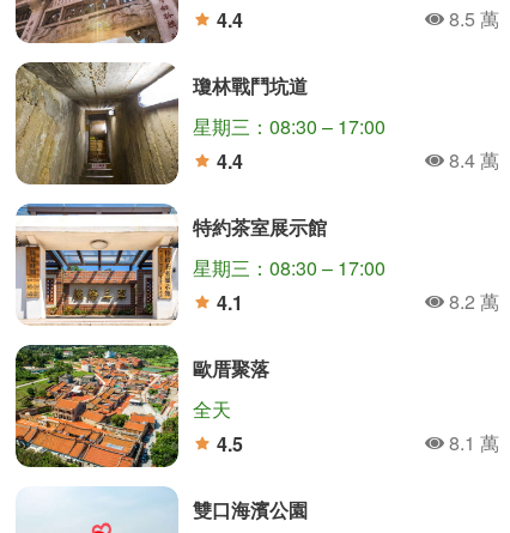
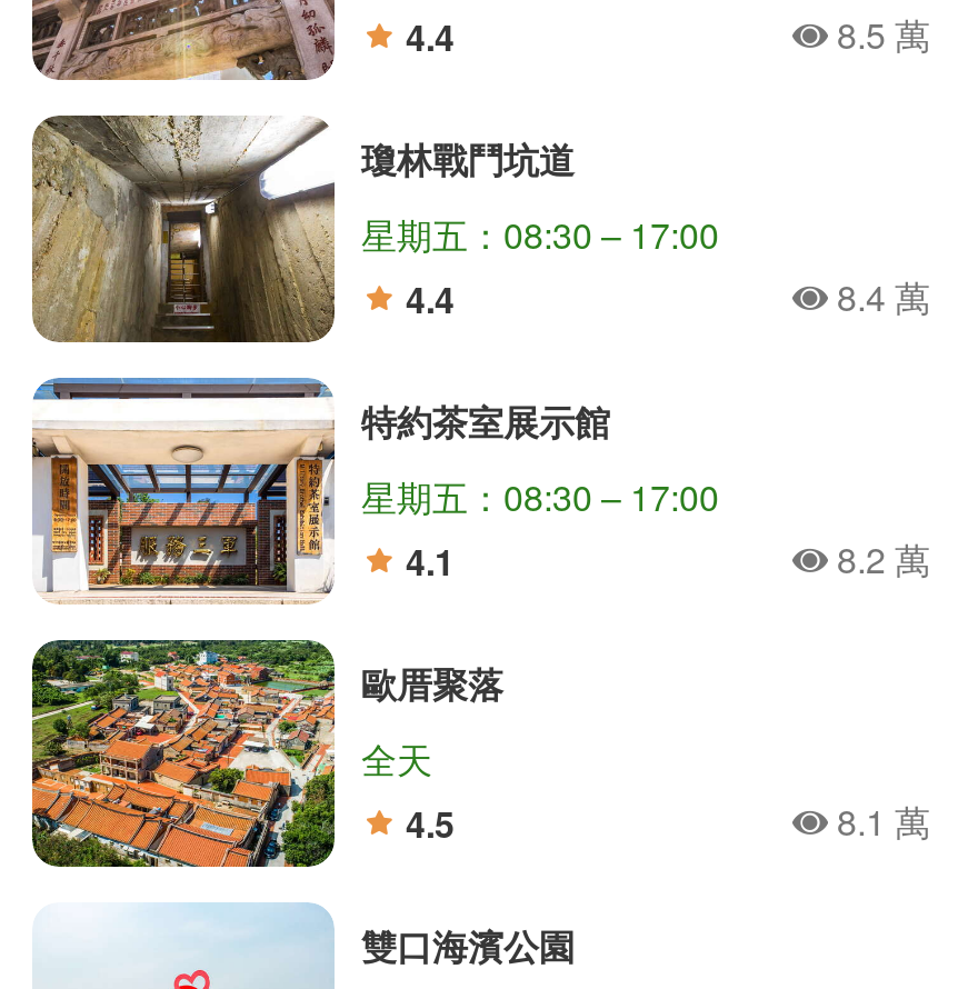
[193,113,385,140] 星期三：08:30 – 17:00 -> [361,209,719,260] 星期五：08:30 – 17:00
[193,254,385,281] 星期三：08:30 – 17:00 -> [361,471,719,522] 星期五：08:30 – 17:00

